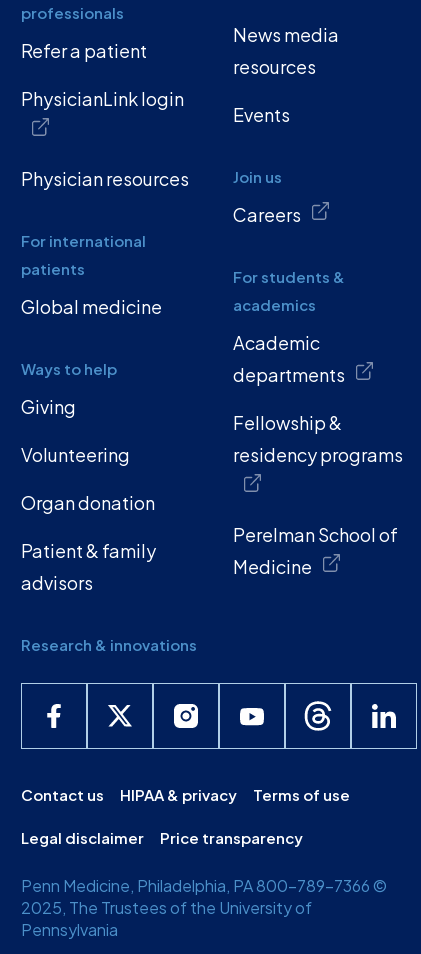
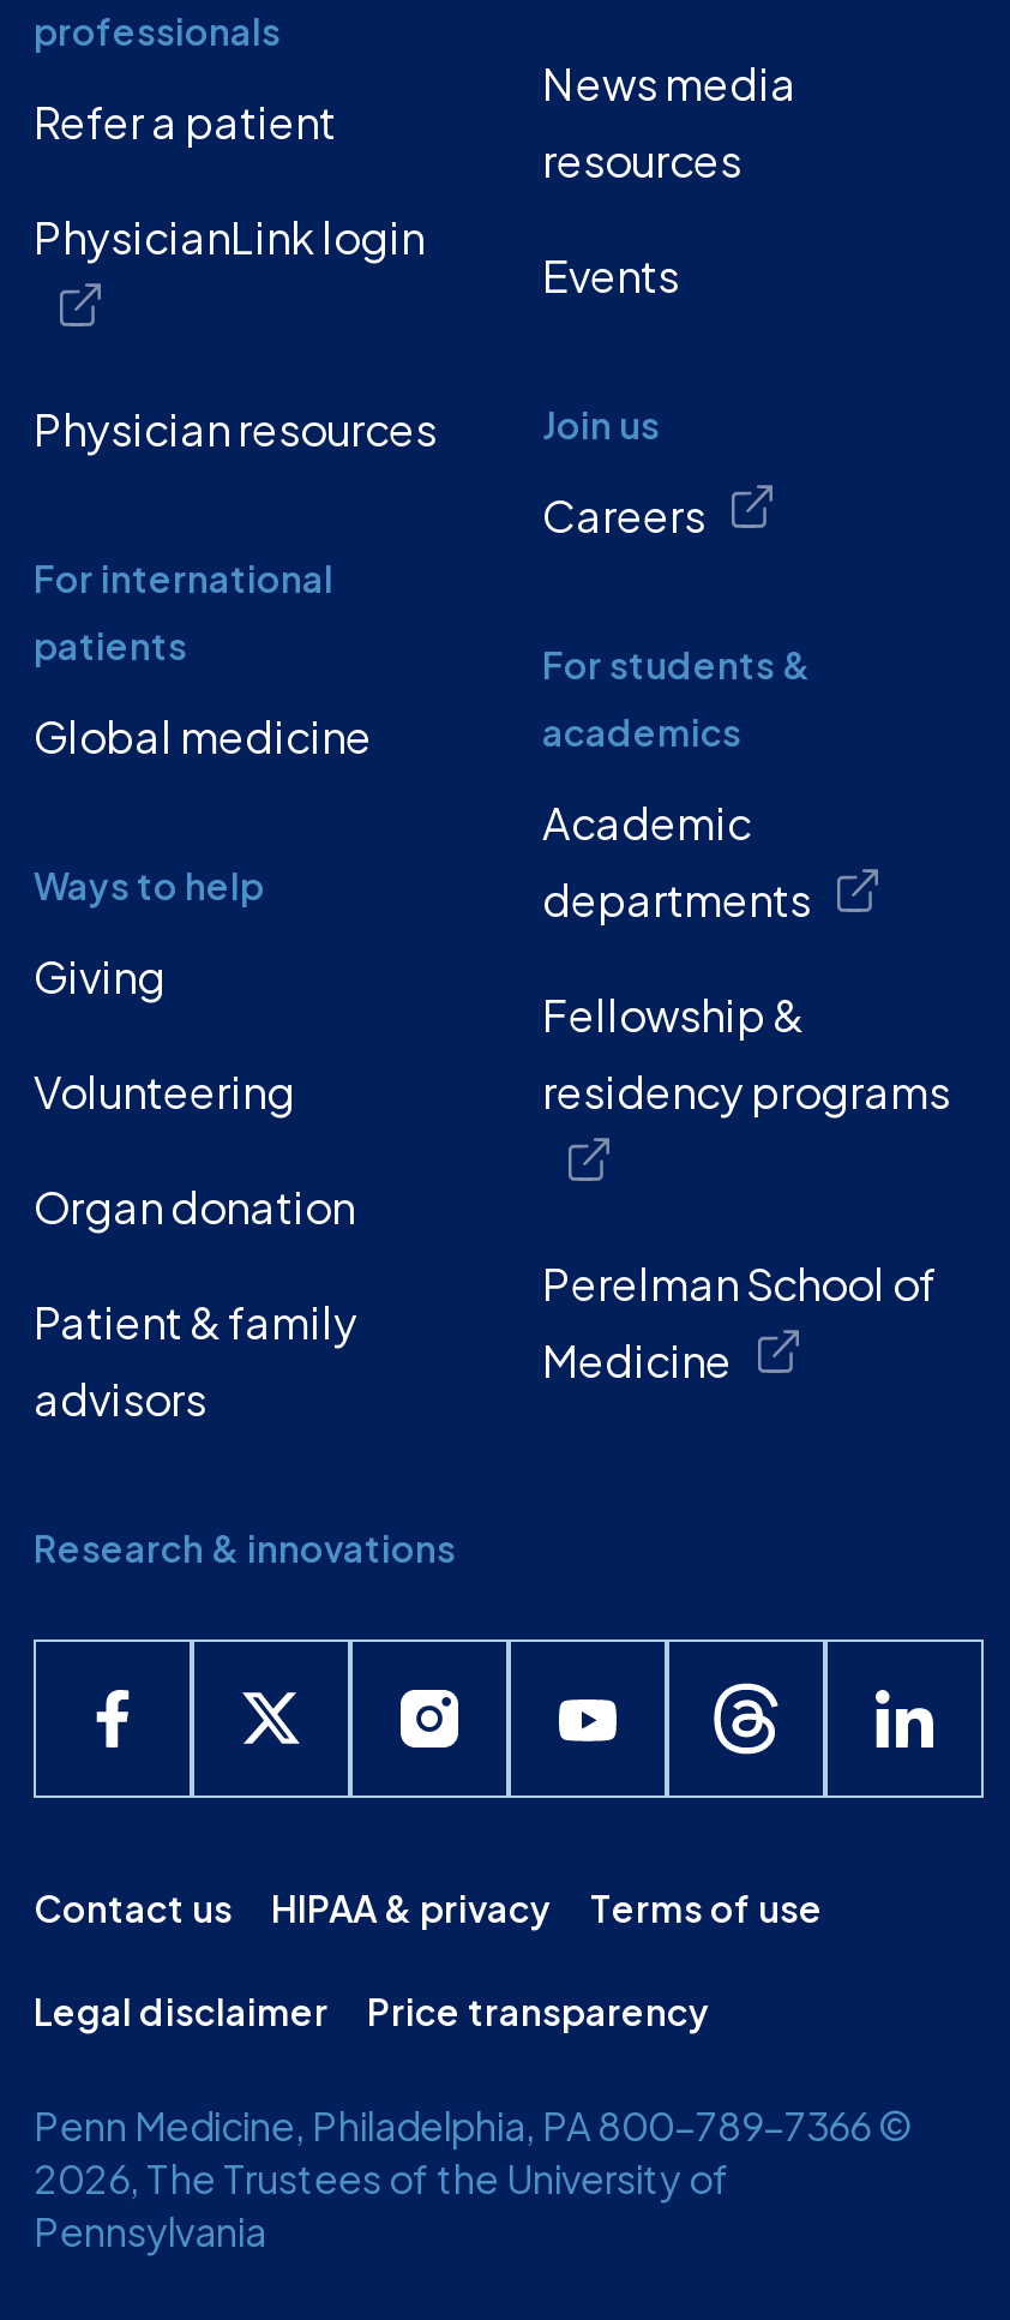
[21,897,312,918] 2025, The Trustees of the University of -> [34,2153,729,2204] 2026, The Trustees of the University of

